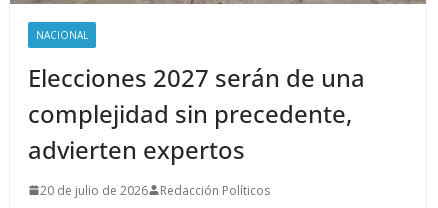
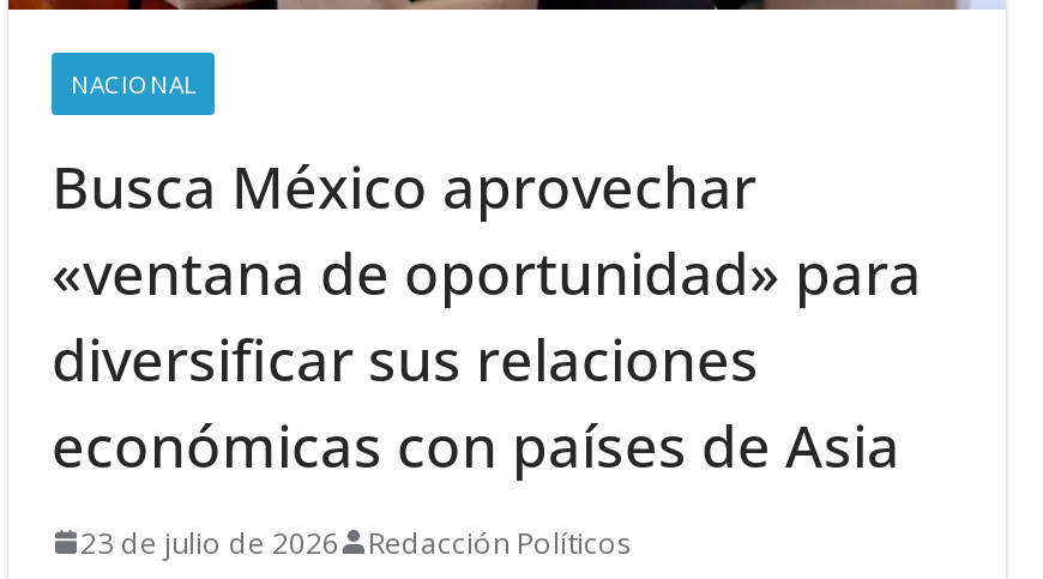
[28,61,365,166] Elecciones 2027 serán de una | complejidad sin precedente, | advierten expertos -> [52,145,922,483] Busca México aprovechar | «ventana de oportunidad» para | diversificar sus relaciones | económicas con países de Asia
[40,182,270,199] 20 de julio de 2026 Redacción Políticos -> [80,522,632,562] 23 de julio de 2026 Redacción Políticos

